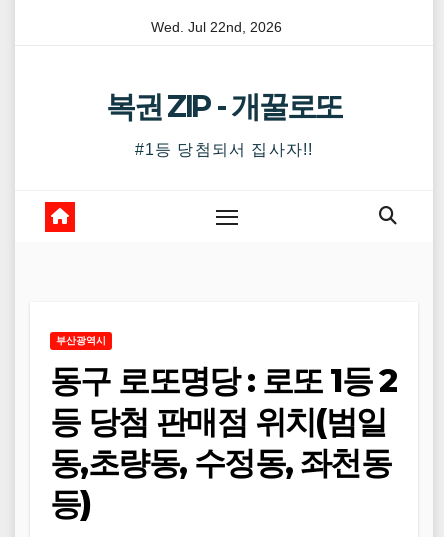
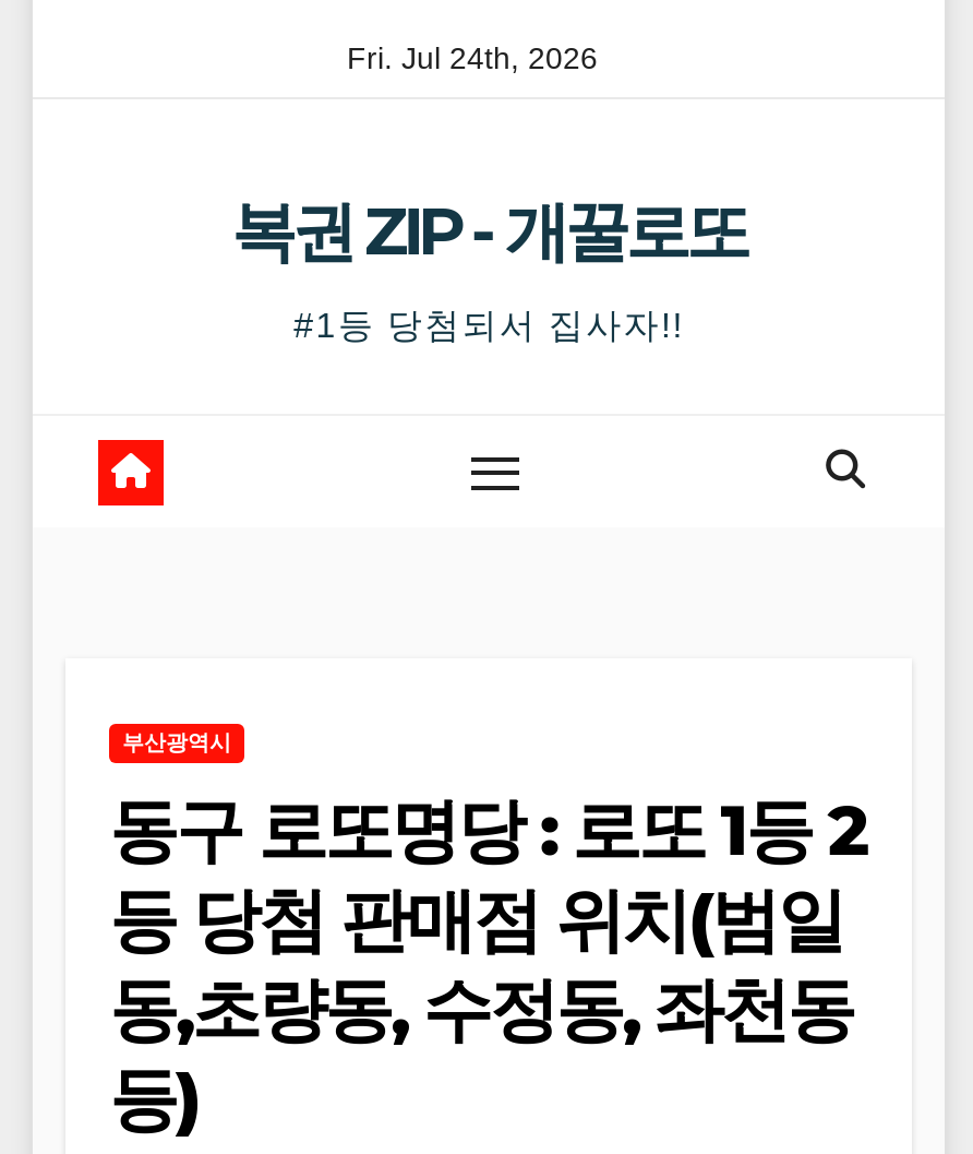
[151,19,282,35] Wed. Jul 22nd, 2026 -> [347,40,598,75] Fri. Jul 24th, 2026

